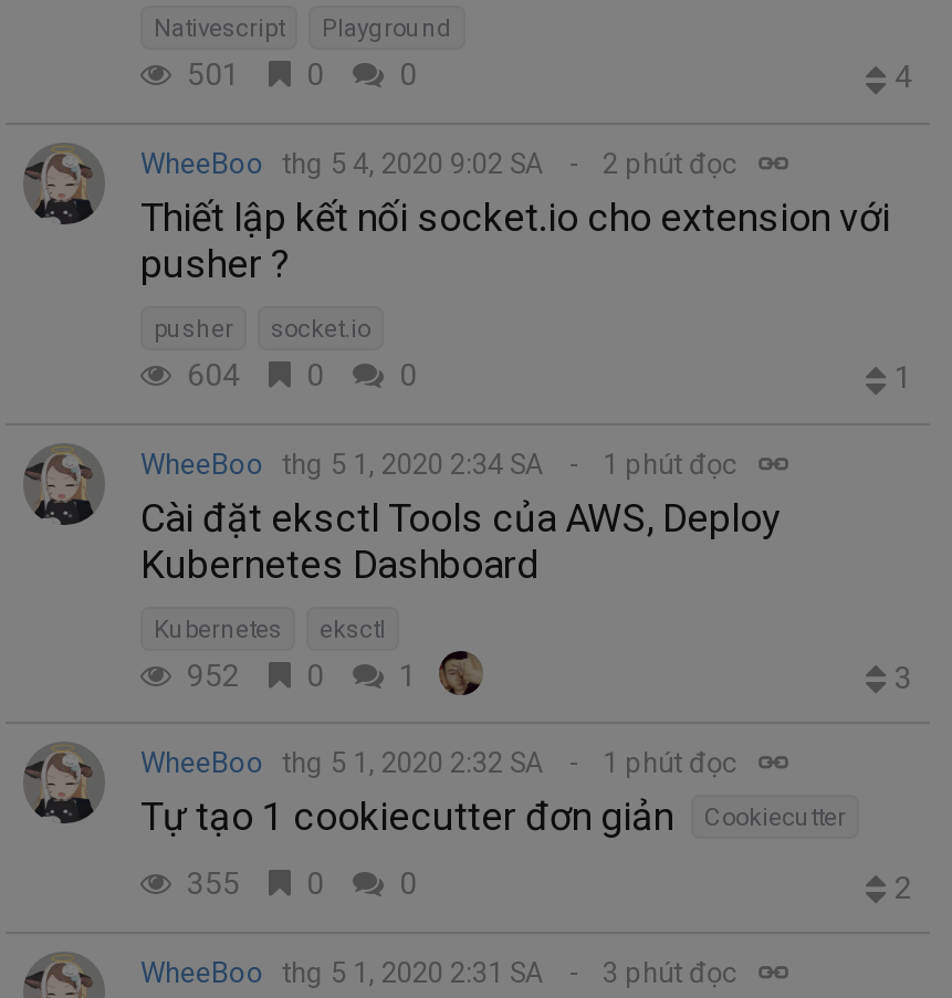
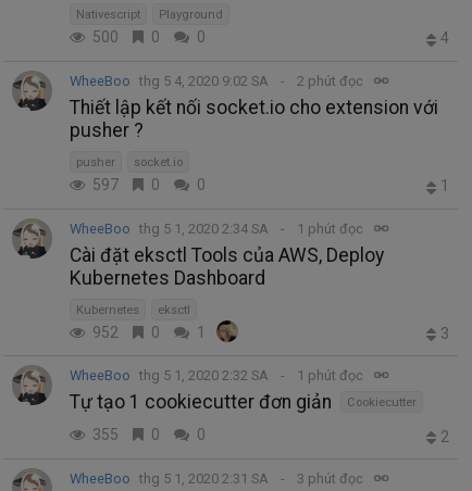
[180,56,417,92] 501 0 0 -> [89,28,206,46] 500 0 0
[180,357,417,392] 604 0 0 -> [89,176,206,193] 597 0 0

